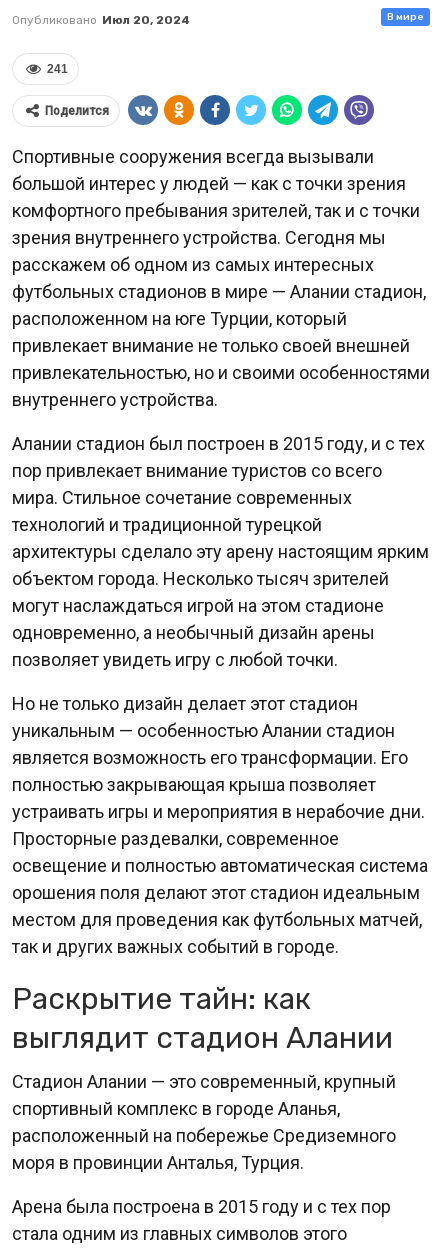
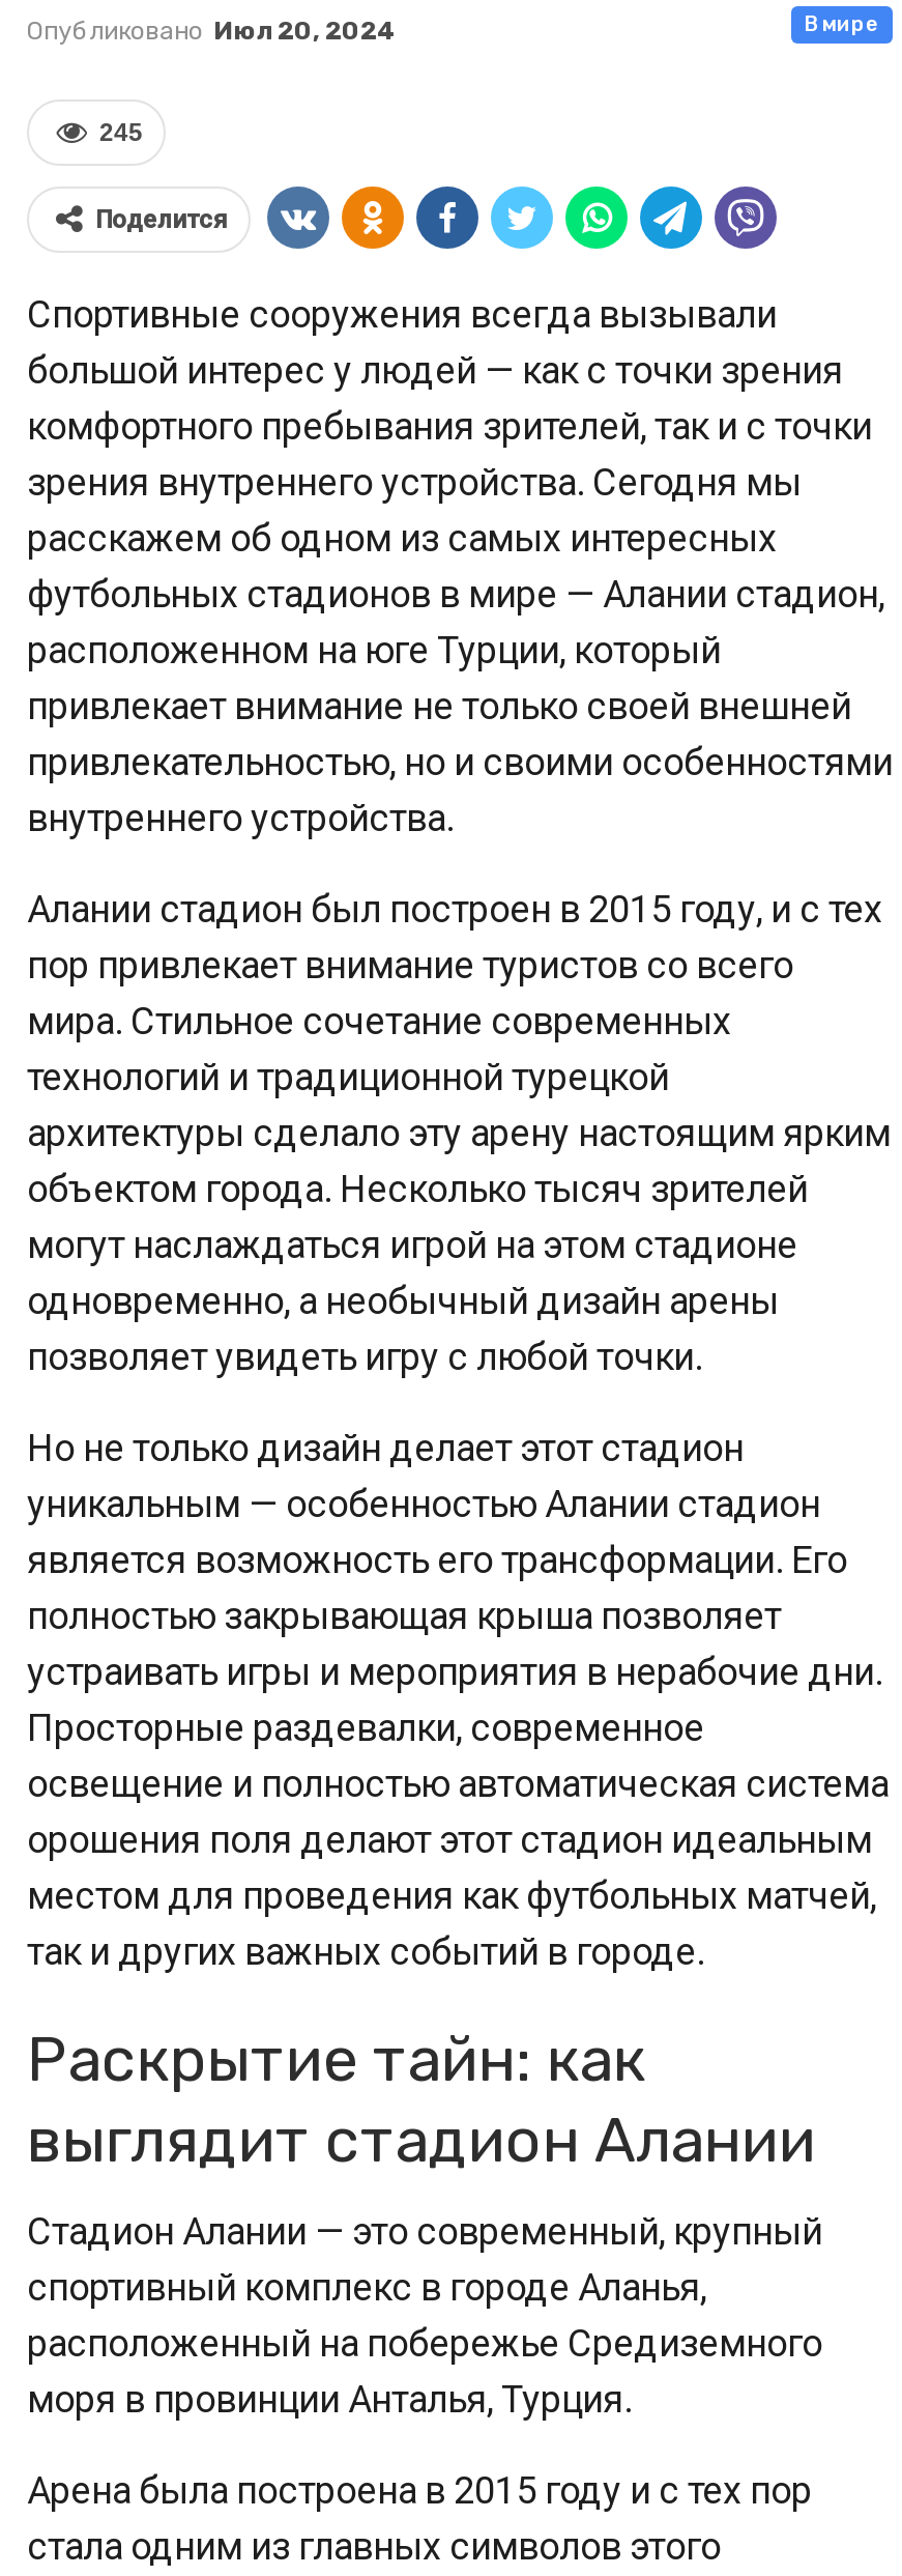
[47,62,68,76] 241 -> [99,118,143,147] 245

